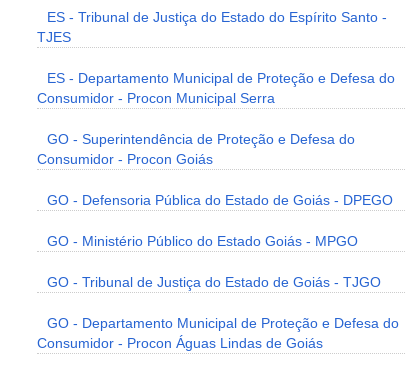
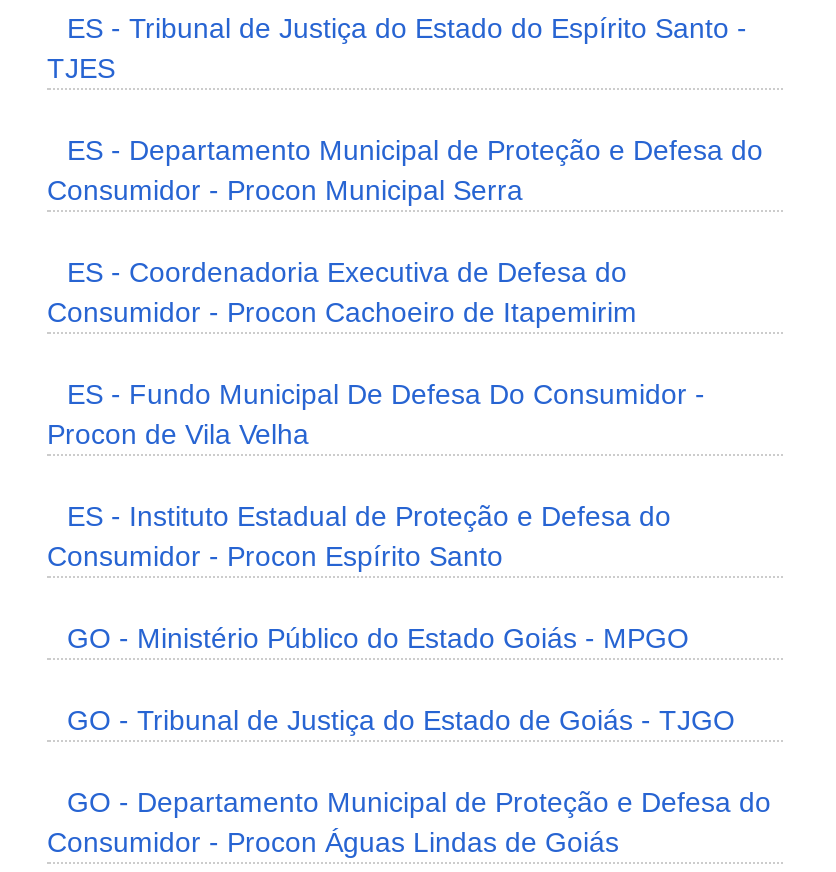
[37,131,393,208] GO - Superintendência de Proteção e Defesa do | Consumidor - Procon Goiás | GO - Defensoria Pública do Estado de Goiás - DPEGO -> [47,257,705,573] ES - Coordenadoria Executiva de Defesa do | Consumidor - Procon Cachoeiro de Itapemirim | ES - Fundo Municipal De Defesa Do Consumidor - | Procon de Vila Velha | ES - Instituto Estadual de Proteção e Defesa do | Consumidor - Procon Espírito Santo

